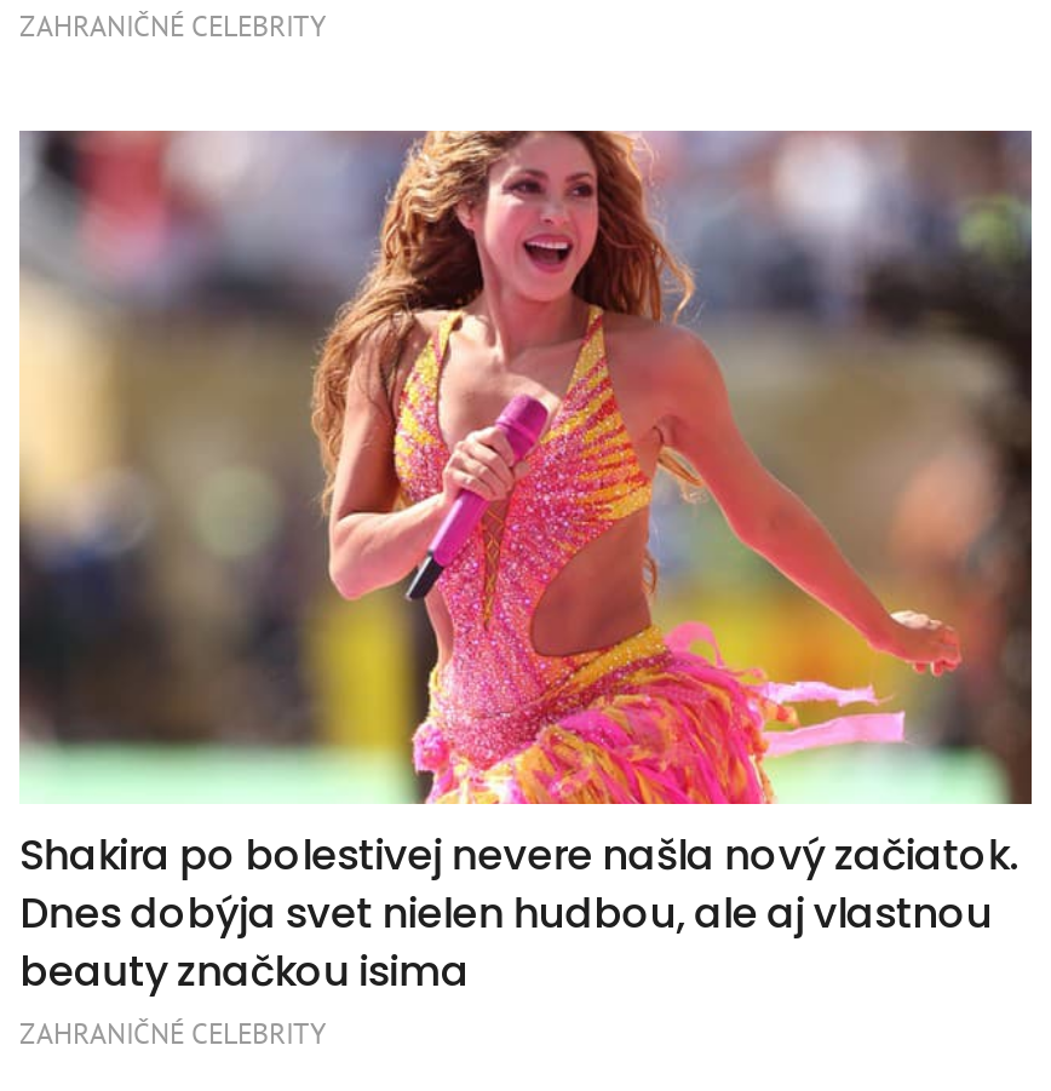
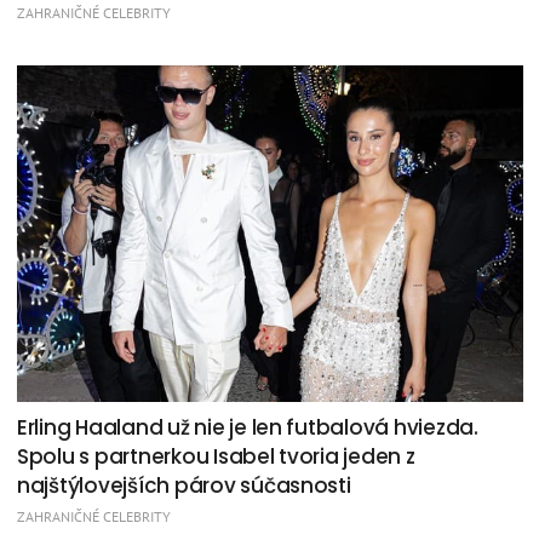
[17,128,1034,1001] [image] | Shakira po bolestivej nevere našla nový začiatok. | Dnes dobýja svet nielen hudbou, ale aj vlastnou | beauty značkou isima -> [16,64,524,501] [image] | Erling Haaland už nie je len futbalová hviezda. | Spolu s partnerkou Isabel tvoria jeden z | najštýlovejších párov súčasnosti

